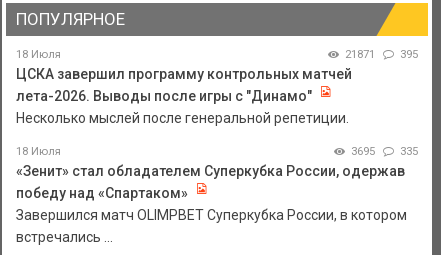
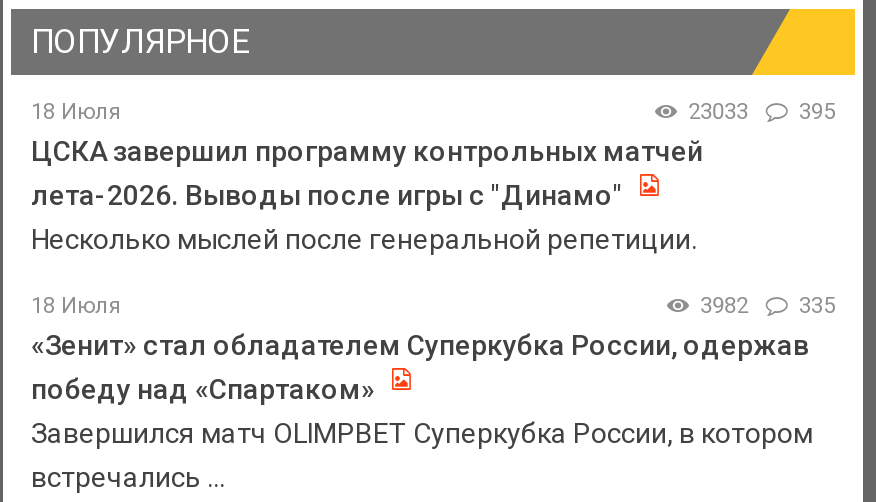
[345,48,418,61] 21871 395 -> [688,99,835,125] 23033 395
[351,145,418,158] 3695 335 -> [700,293,835,319] 3982 335

